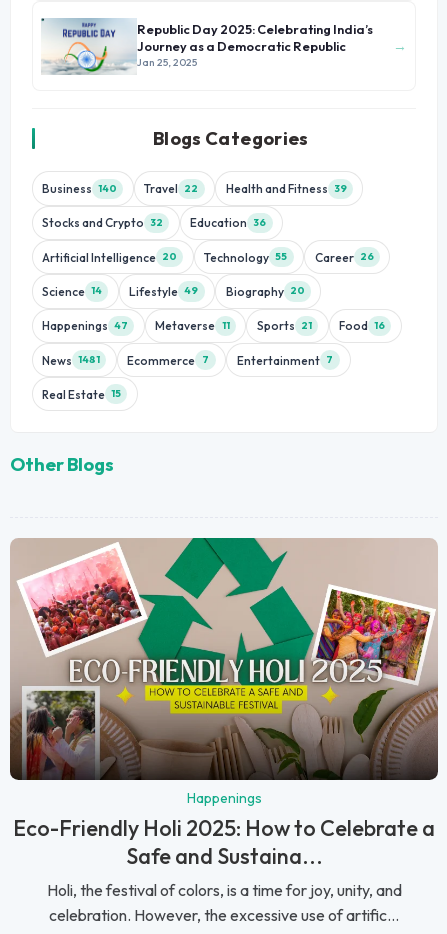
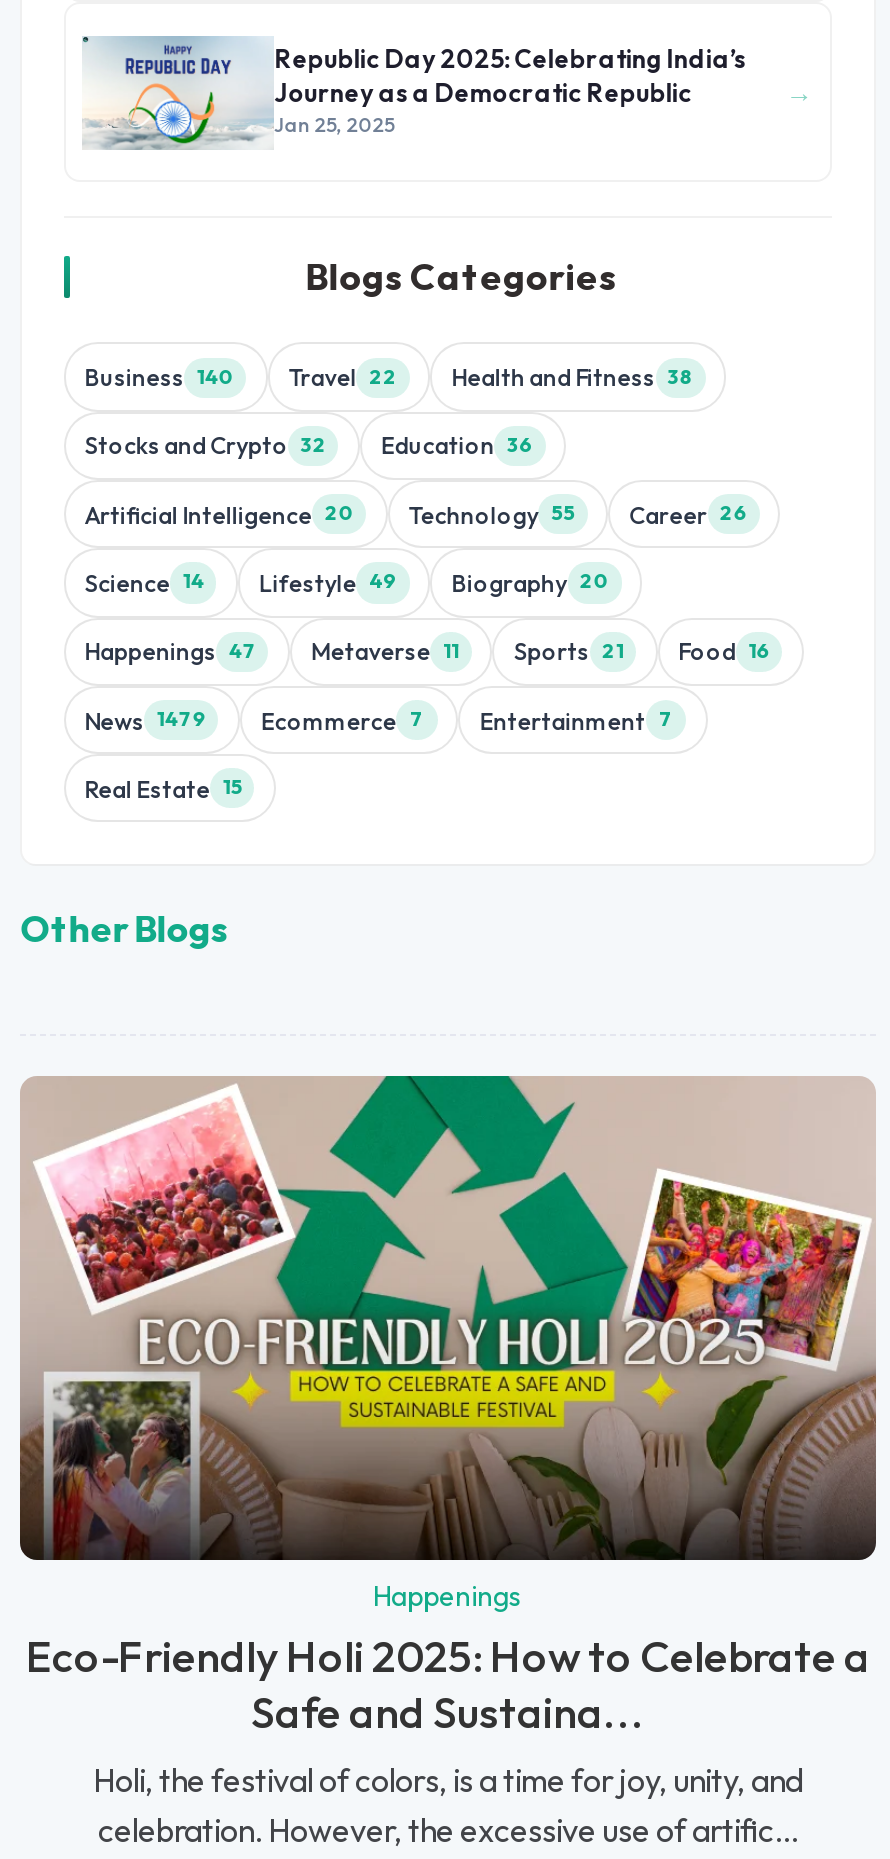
[226,181,347,196] Health and Fitness 39 -> [451,362,693,392] Health and Fitness 38
[42,352,333,367] News 1481 Ecommerce 7 Entertainment 7 -> [84,705,673,735] News 1479 Ecommerce 7 Entertainment 7

